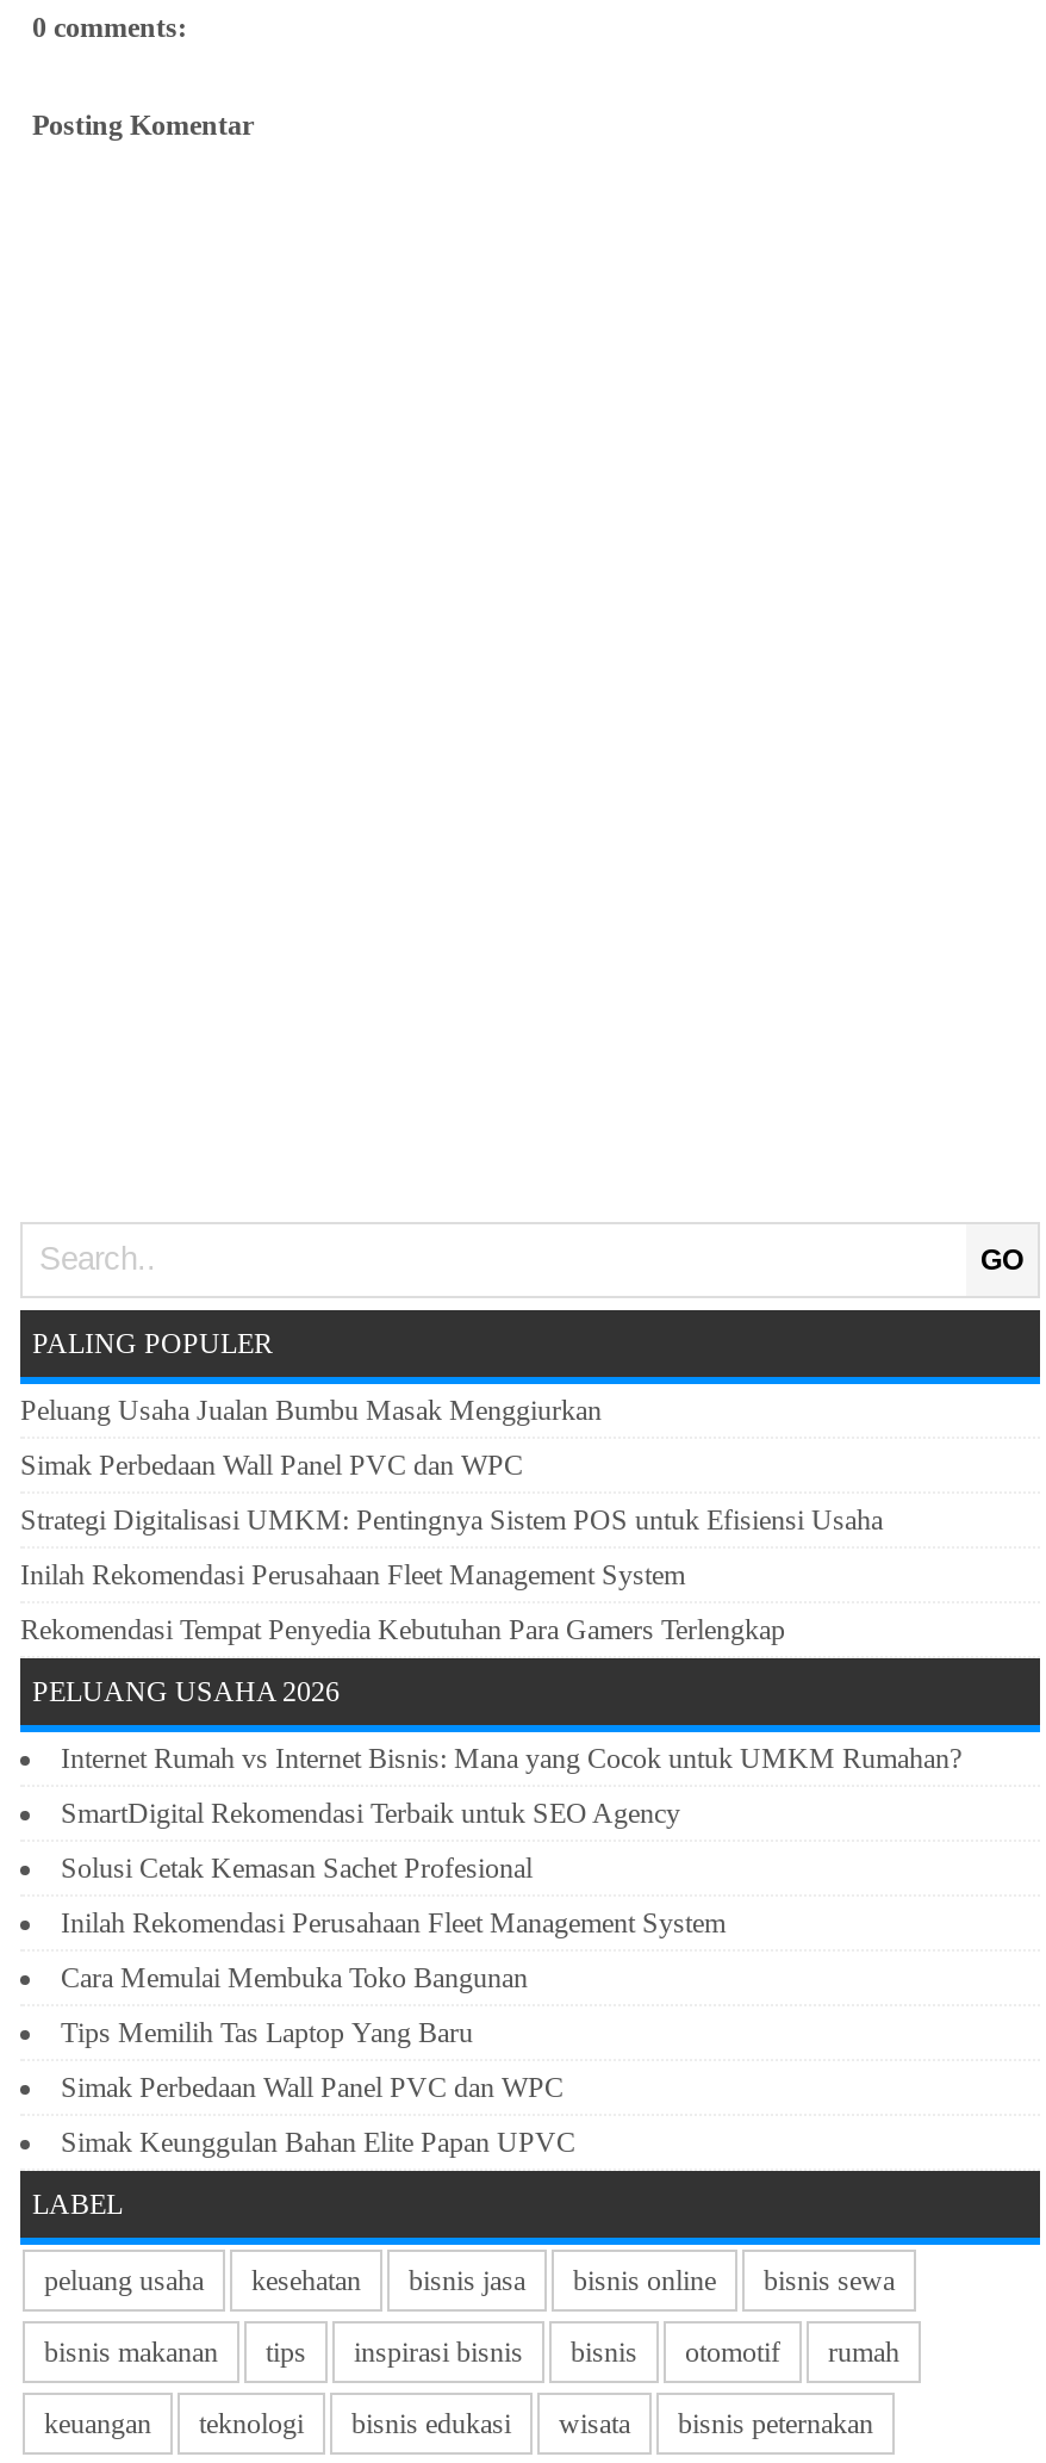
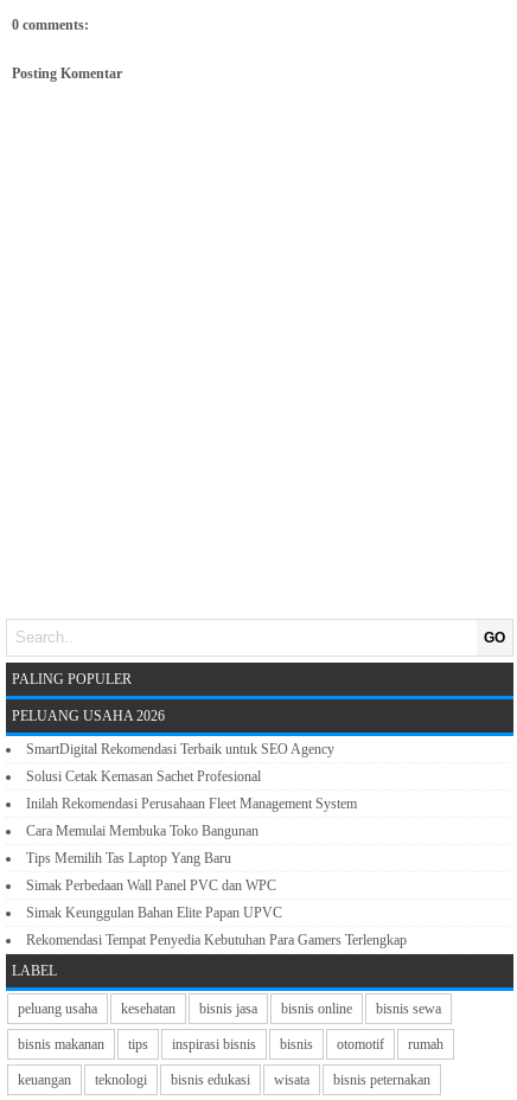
[20,1394,883,1592] Peluang Usaha Jualan Bumbu Masak Menggiurkan | Simak Perbedaan Wall Panel PVC dan WPC | Strategi Digitalisasi UMKM: Pentingnya Sistem POS untuk Efisiensi Usaha | Inilah Rekomendasi Perusahaan Fleet Management System -> none
moved [20,1613,785,1647] -> [26,932,407,948]: Rekomendasi Tempat Penyedia Kebutuhan Para Gamers Terlengkap
[61,1742,961,1775] Internet Rumah vs Internet Bisnis: Mana yang Cocok untuk UMKM Rumahan? -> none
moved [61,1797,726,2159] -> [26,741,357,921]: SmartDigital Rekomendasi Terbaik untuk SEO Agency | Solusi Cetak Kemasan Sachet Profesional | Inilah Rekomendasi Perusahaan Fleet Management System | Cara Memulai Membuka Toko Bangunan | Tips Memilih Tas Laptop Yang Baru | Simak Perbedaan Wall Panel PVC dan WPC | Simak Keunggulan Bahan Elite Papan UPVC

